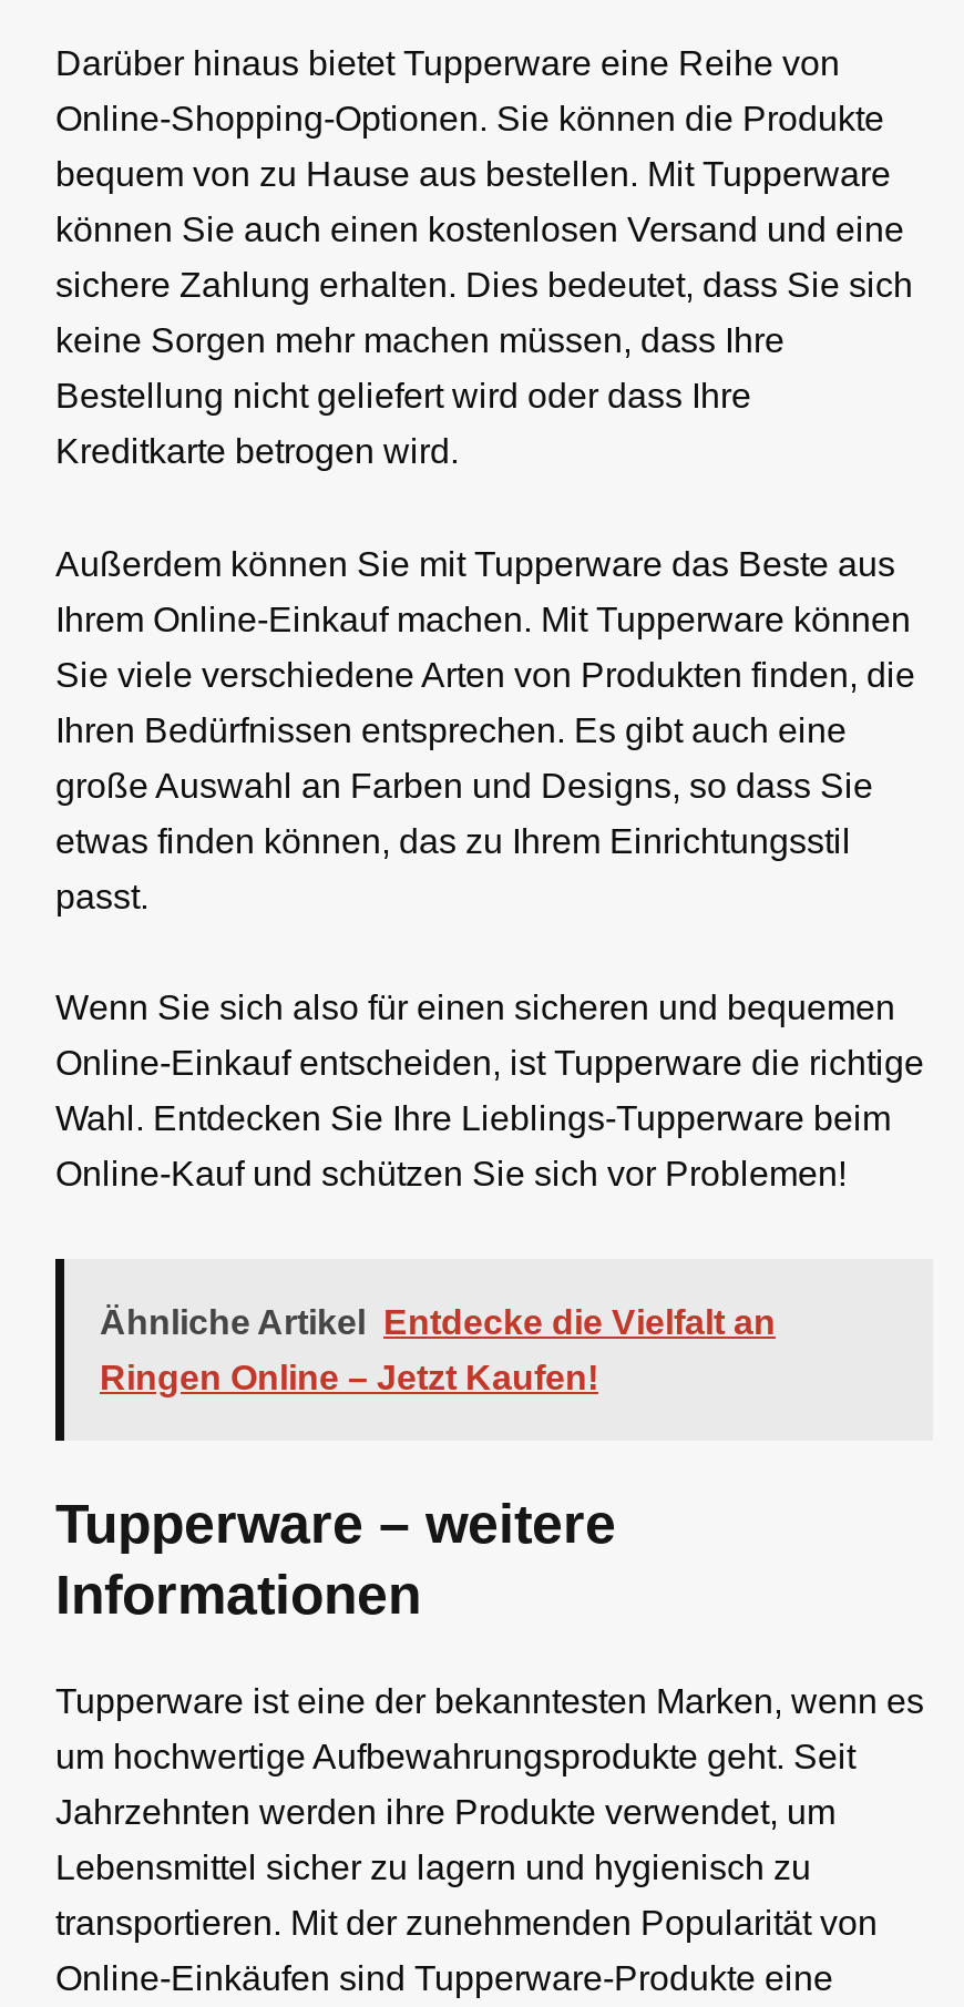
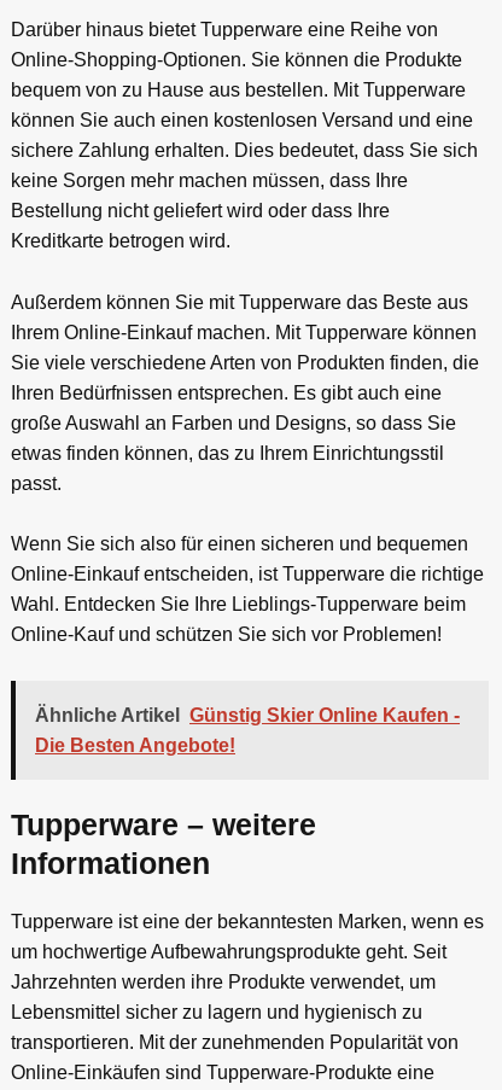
[100,1303,776,1341] Ähnliche Artikel Entdecke die Vielfalt an -> [35,705,460,725] Ähnliche Artikel Günstig Skier Online Kaufen -
[100,1358,598,1396] Ringen Online – Jetzt Kaufen! -> [35,735,235,755] Die Besten Angebote!

